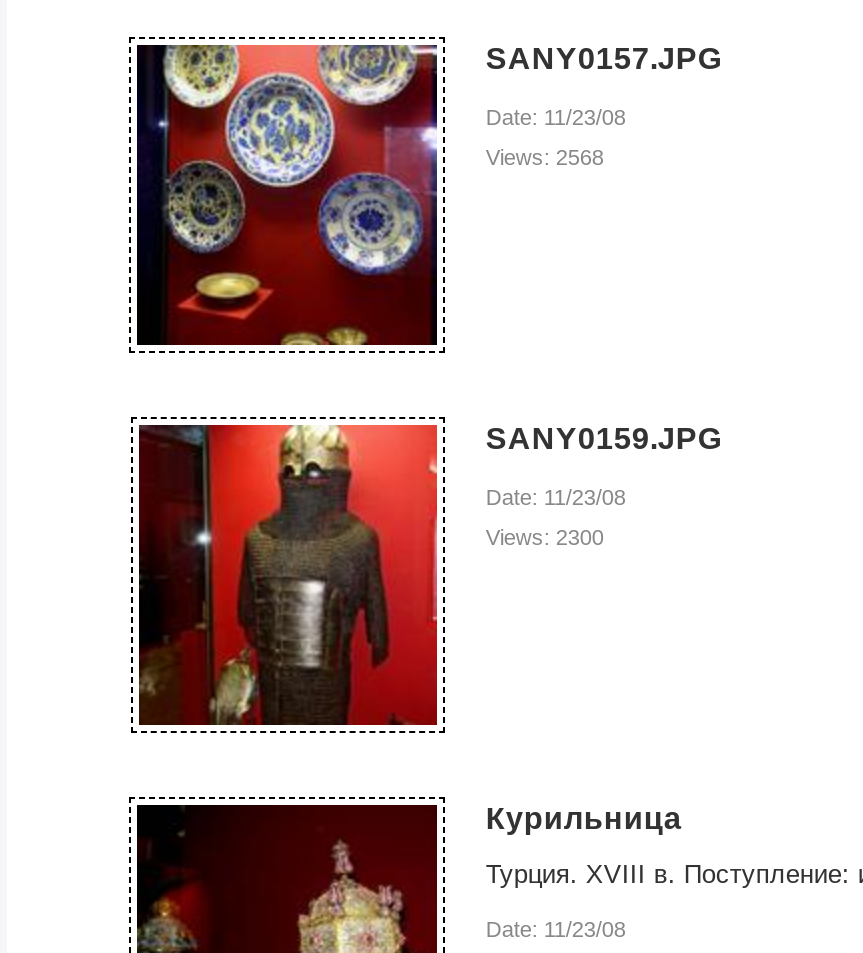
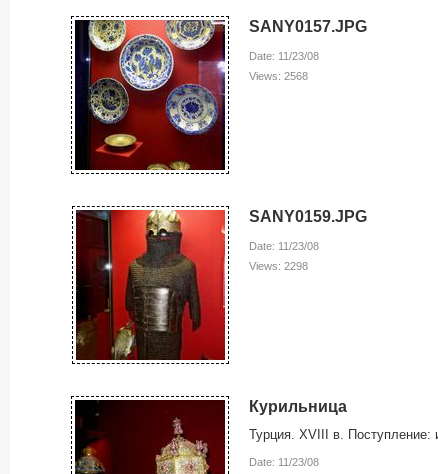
[486,525,604,549] Views: 2300 -> [249,260,308,272] Views: 2298

